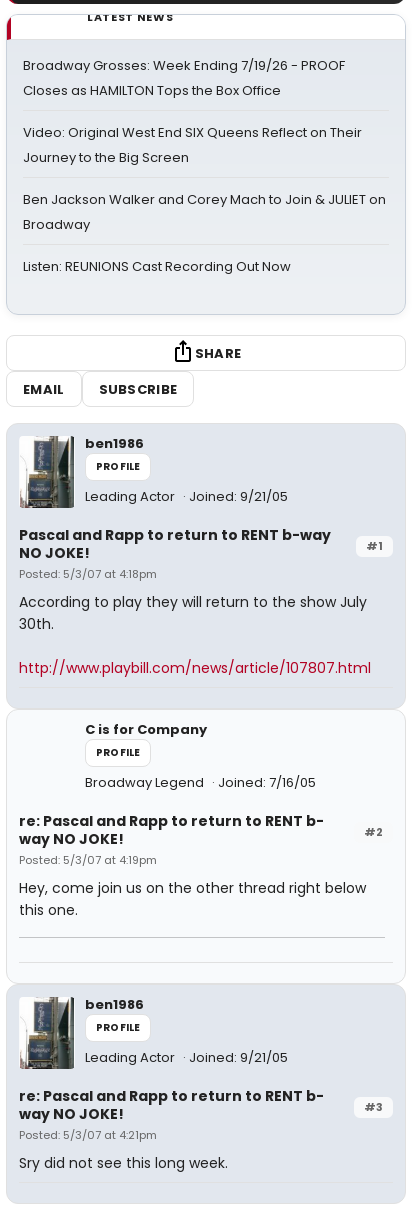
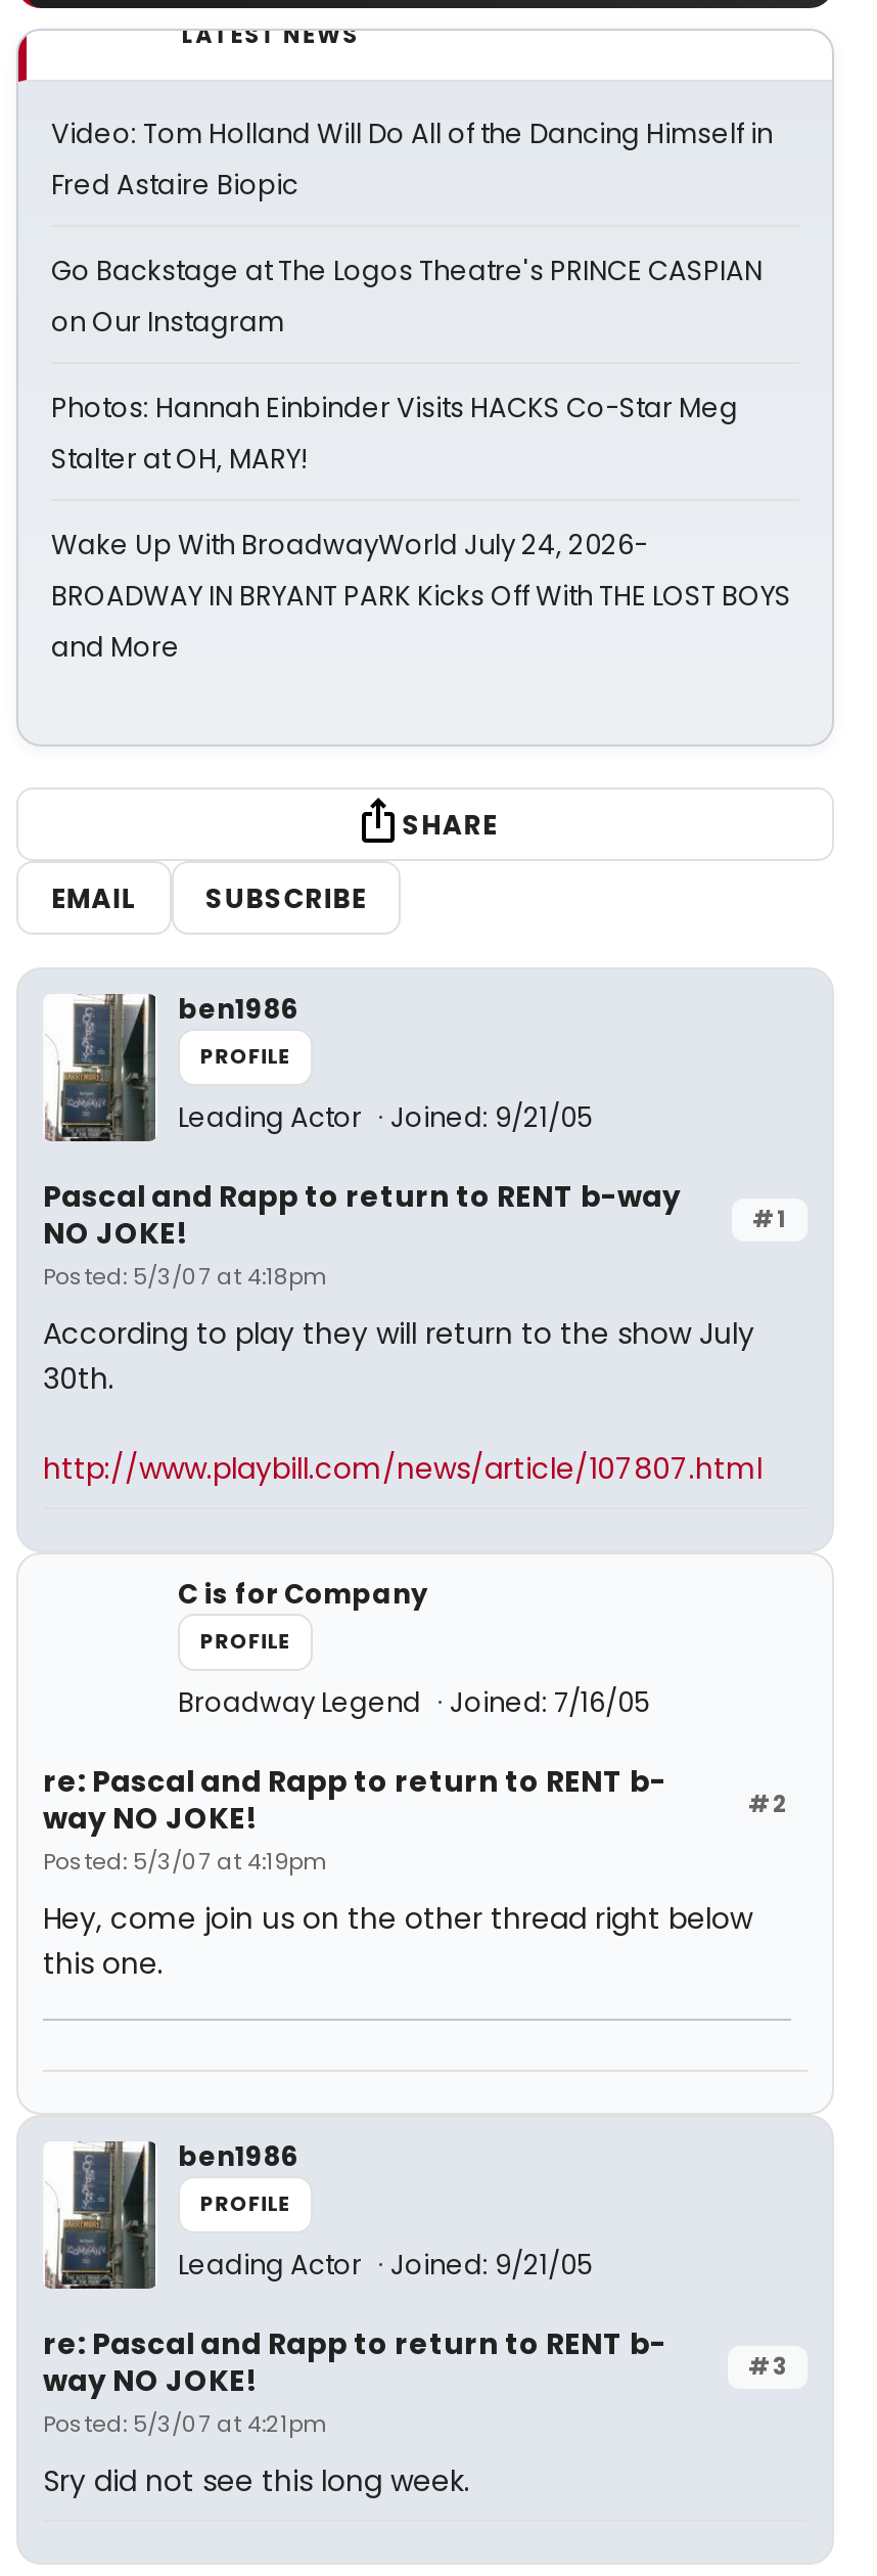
[23,56,345,100] Broadway Grosses: Week Ending 7/19/26 - PROOF | Closes as HAMILTON Tops the Box Office -> [51,115,773,205] Video: Tom Holland Will Do All of the Dancing Himself in | Fred Astaire Biopic
[23,123,362,167] Video: Original West End SIX Queens Reflect on Their | Journey to the Big Screen -> [51,252,763,342] Go Backstage at The Logos Theatre's PRINCE CASPIAN | on Our Instagram
[23,190,386,234] Ben Jackson Walker and Corey Mach to Join & JULIET on | Broadway -> [51,389,738,479] Photos: Hannah Einbinder Visits HACKS Co-Star Meg | Stalter at OH, MARY!
[23,257,291,276] Listen: REUNIONS Cast Recording Out Now -> [51,526,791,667] Wake Up With BroadwayWorld July 24, 2026- | BROADWAY IN BRYANT PARK Kicks Off With THE LOST BOYS | and More

